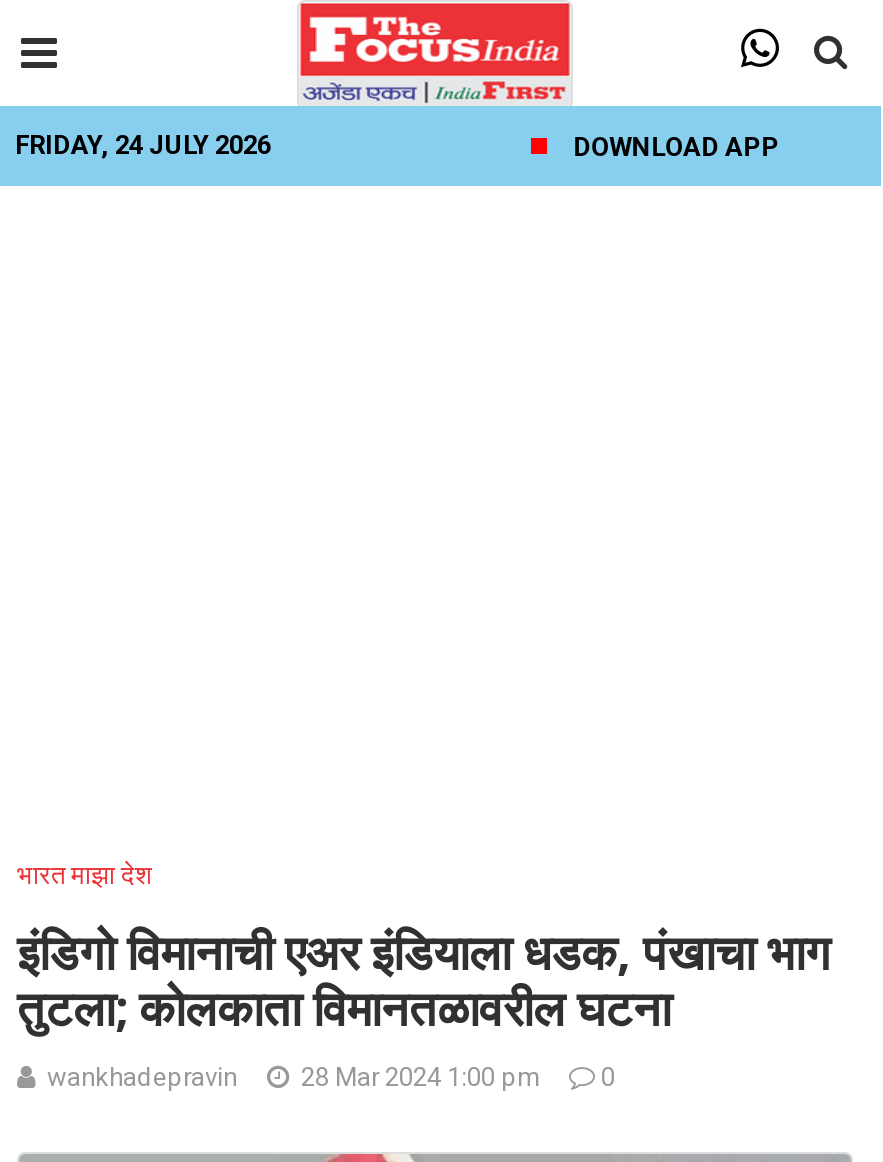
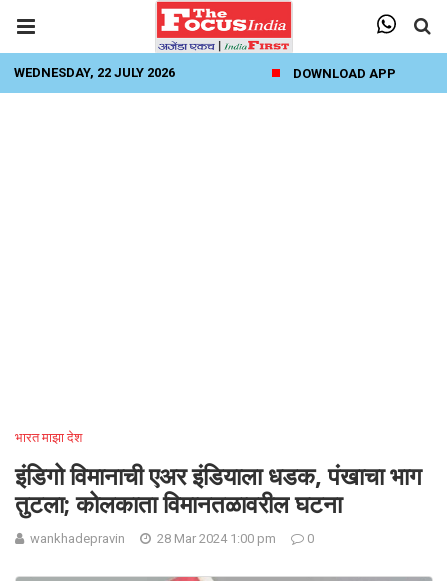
[15,130,271,160] FRIDAY, 24 JULY 2026 -> [14,65,175,80] WEDNESDAY, 22 JULY 2026

